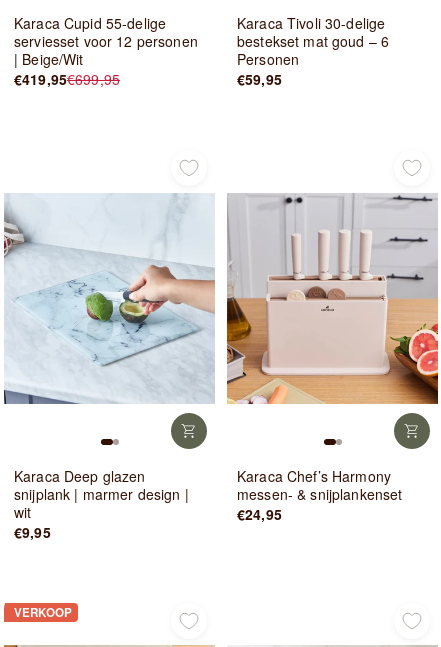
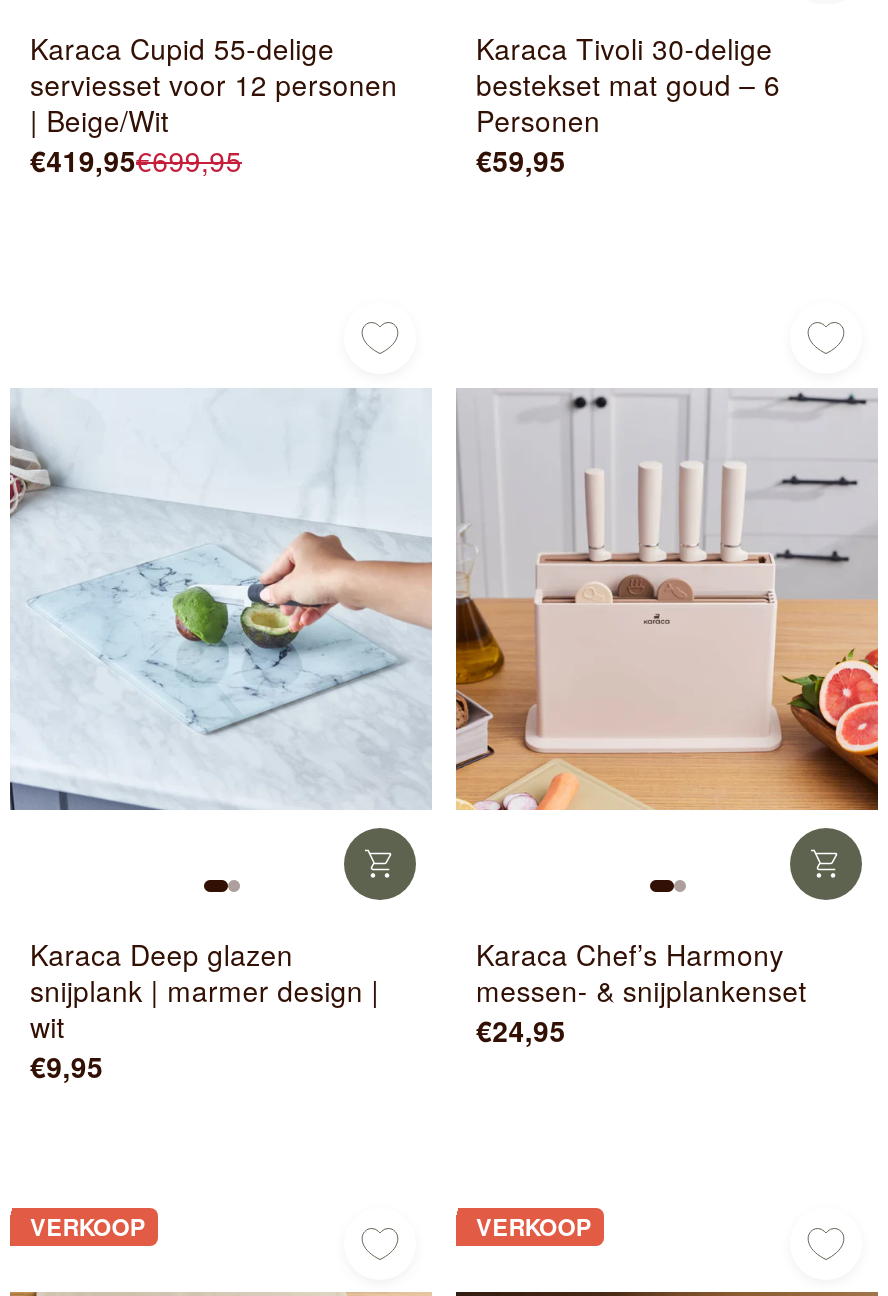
none -> [476,1209,592,1243] VERKOOP

